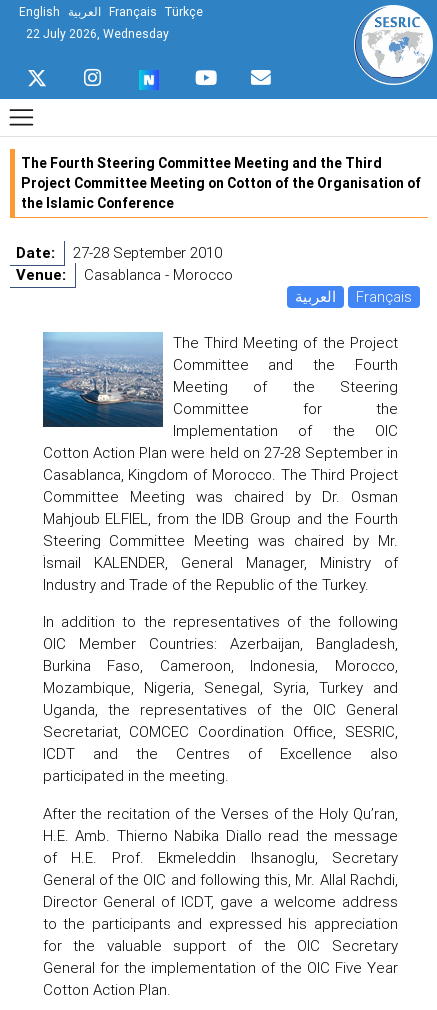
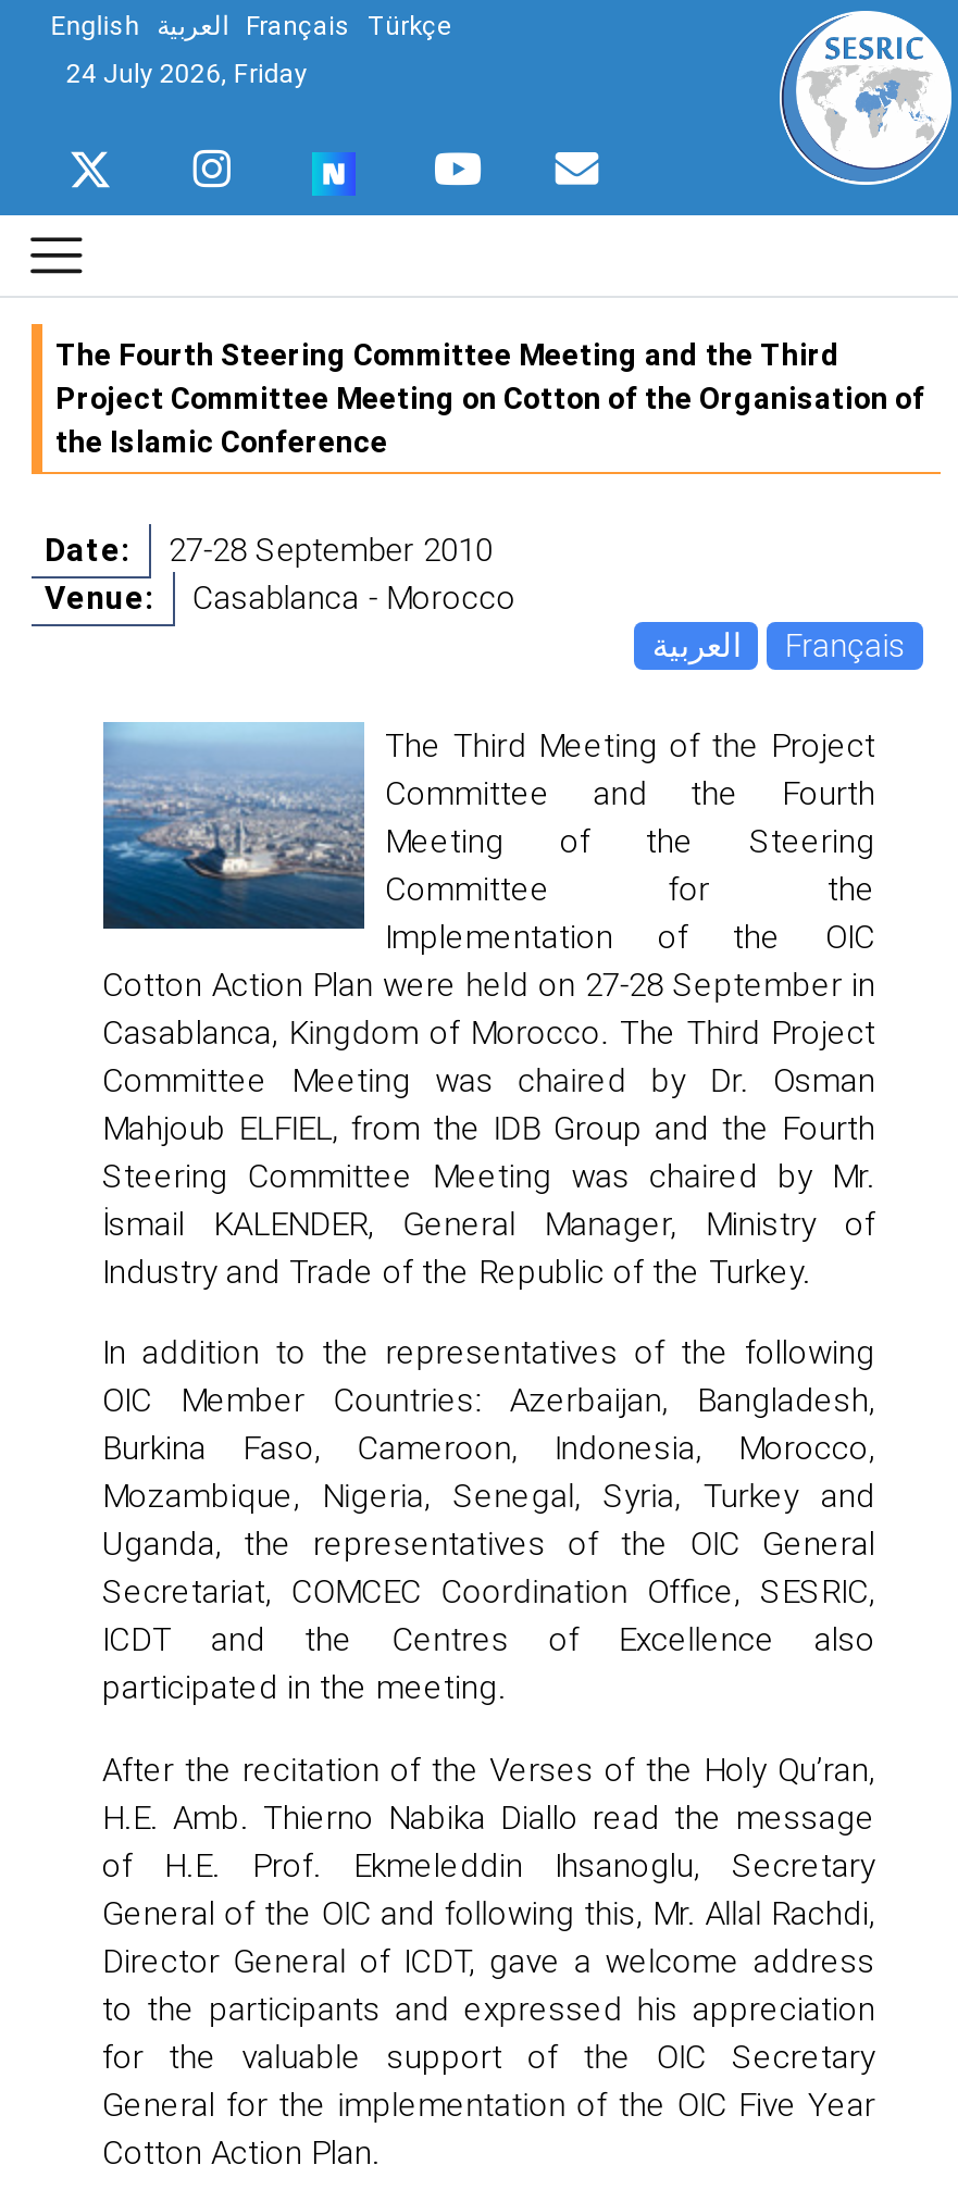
[26,26,169,41] 22 July 2026, Wednesday -> [66,57,307,89] 24 July 2026, Friday

